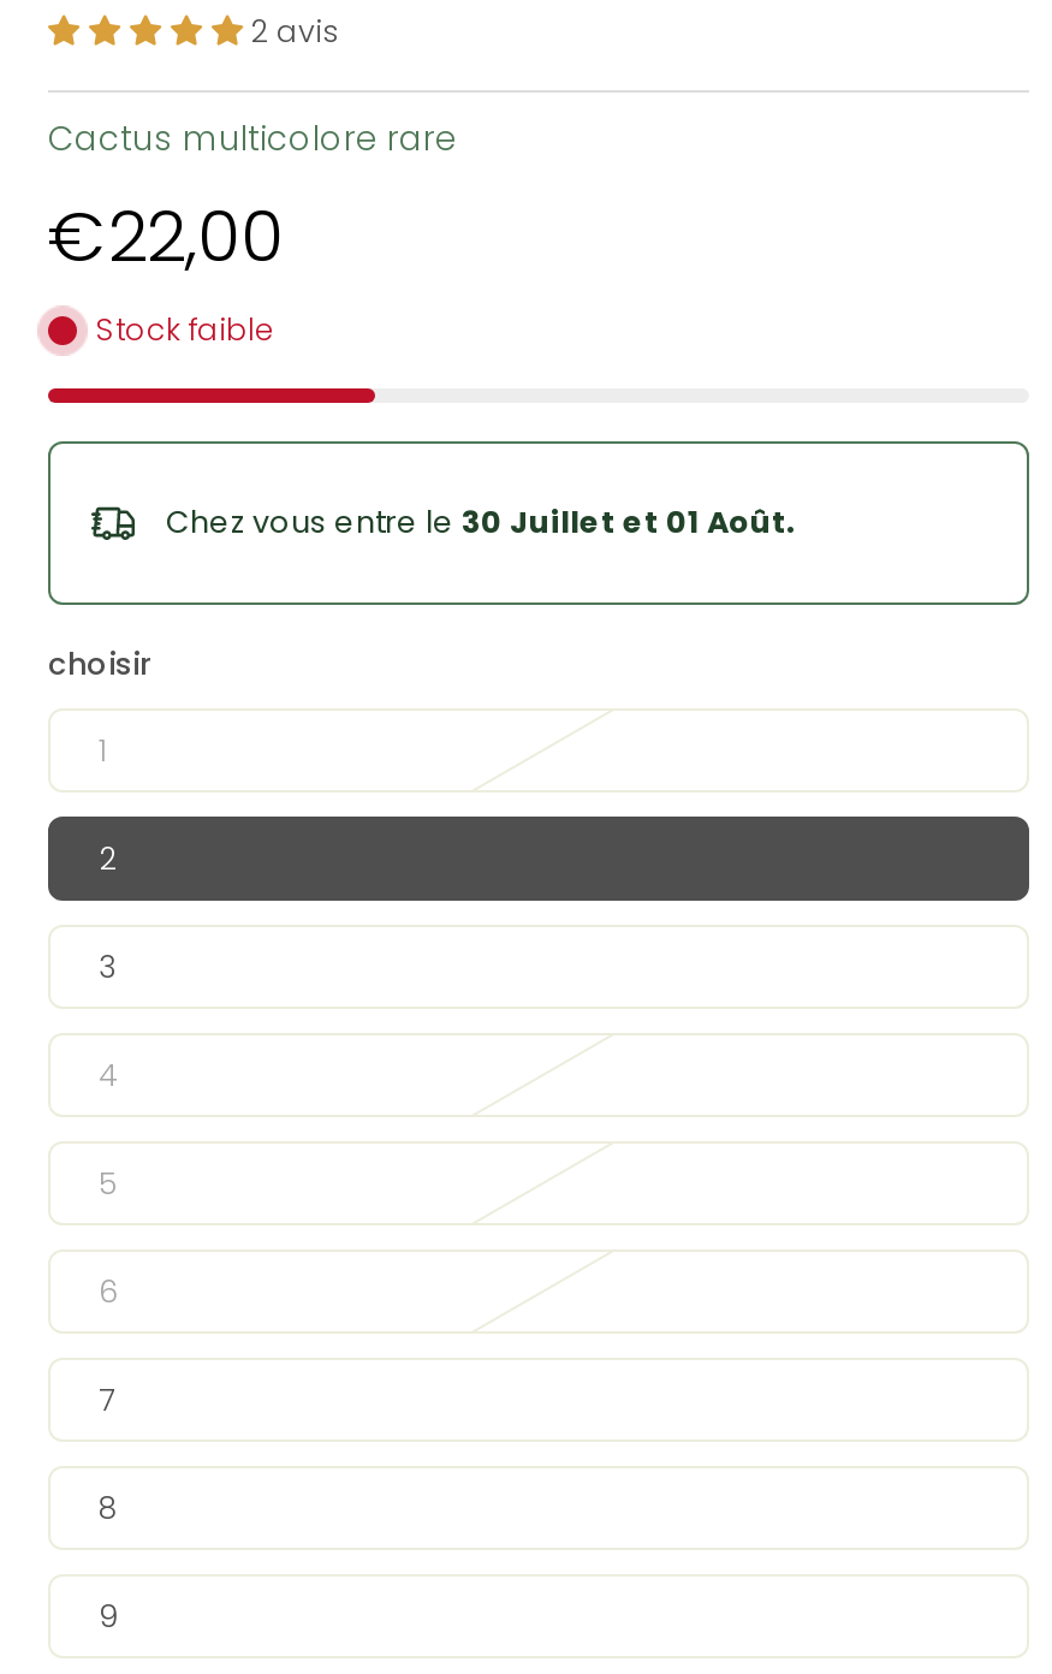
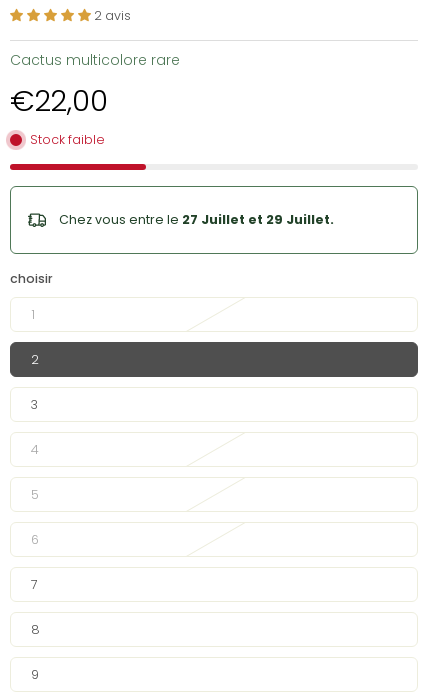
[166,501,796,542] Chez vous entre le 30 Juillet et 01 Août. -> [59,211,334,228] Chez vous entre le 27 Juillet et 29 Juillet.

